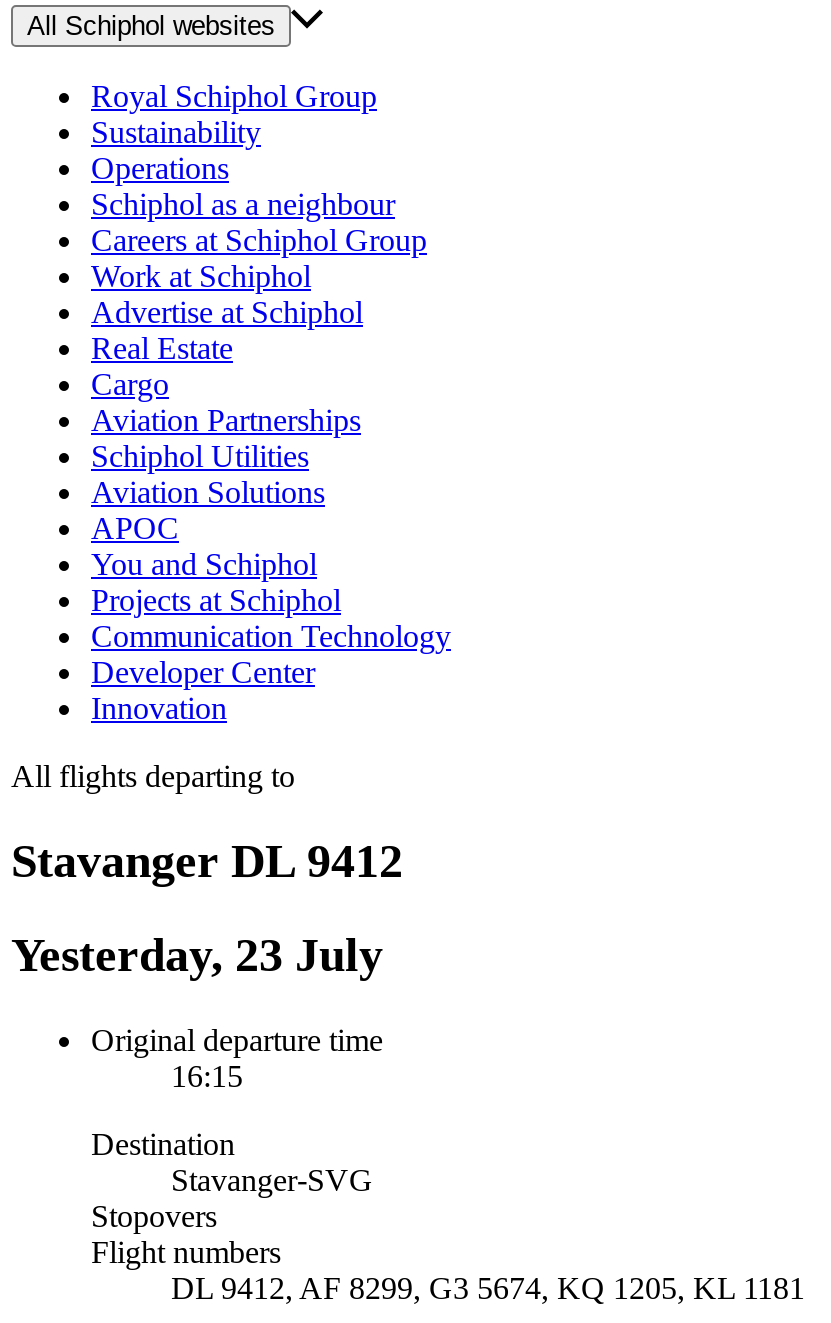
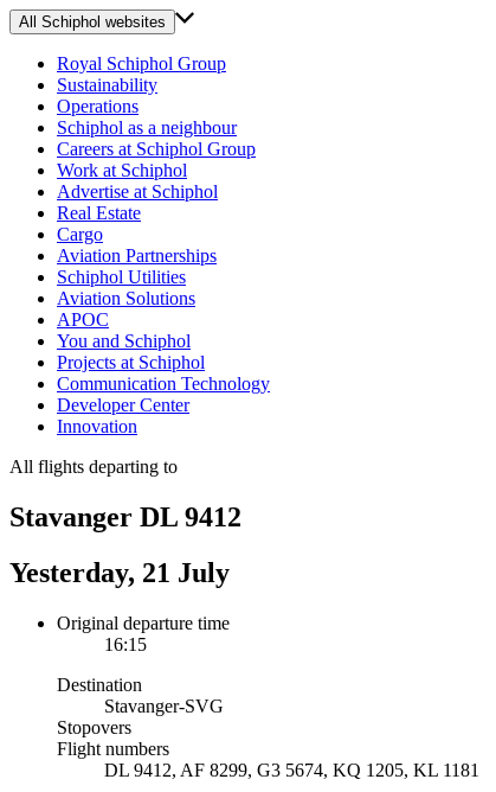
[11,929,383,981] Yesterday, 23 July -> [9,557,230,588] Yesterday, 21 July

